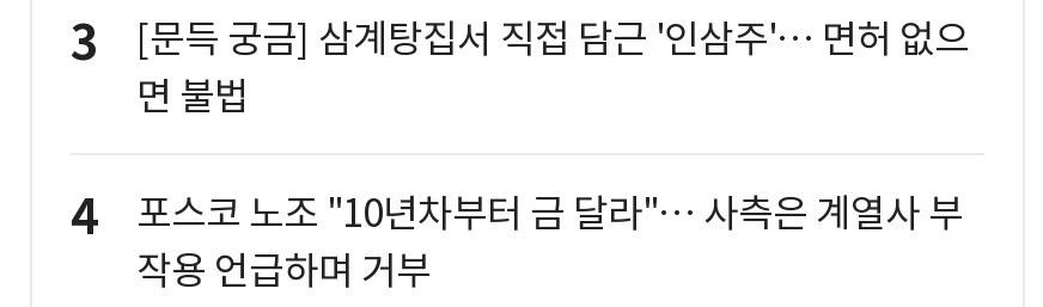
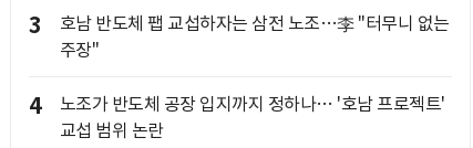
[136,14,969,119] [문득 궁금] 삼계탕집서 직접 담근 '인삼주'… 면허 없으 | 면 불법 -> [59,12,449,61] 호남 반도체 팹 교섭하자는 삼전 노조…李 "터무니 없는 | 주장"
[136,188,963,293] 포스코 노조 "10년차부터 금 달라"… 사측은 계열사 부 | 작용 언급하며 거부 -> [59,93,445,142] 노조가 반도체 공장 입지까지 정하나… '호남 프로젝트' | 교섭 범위 논란

